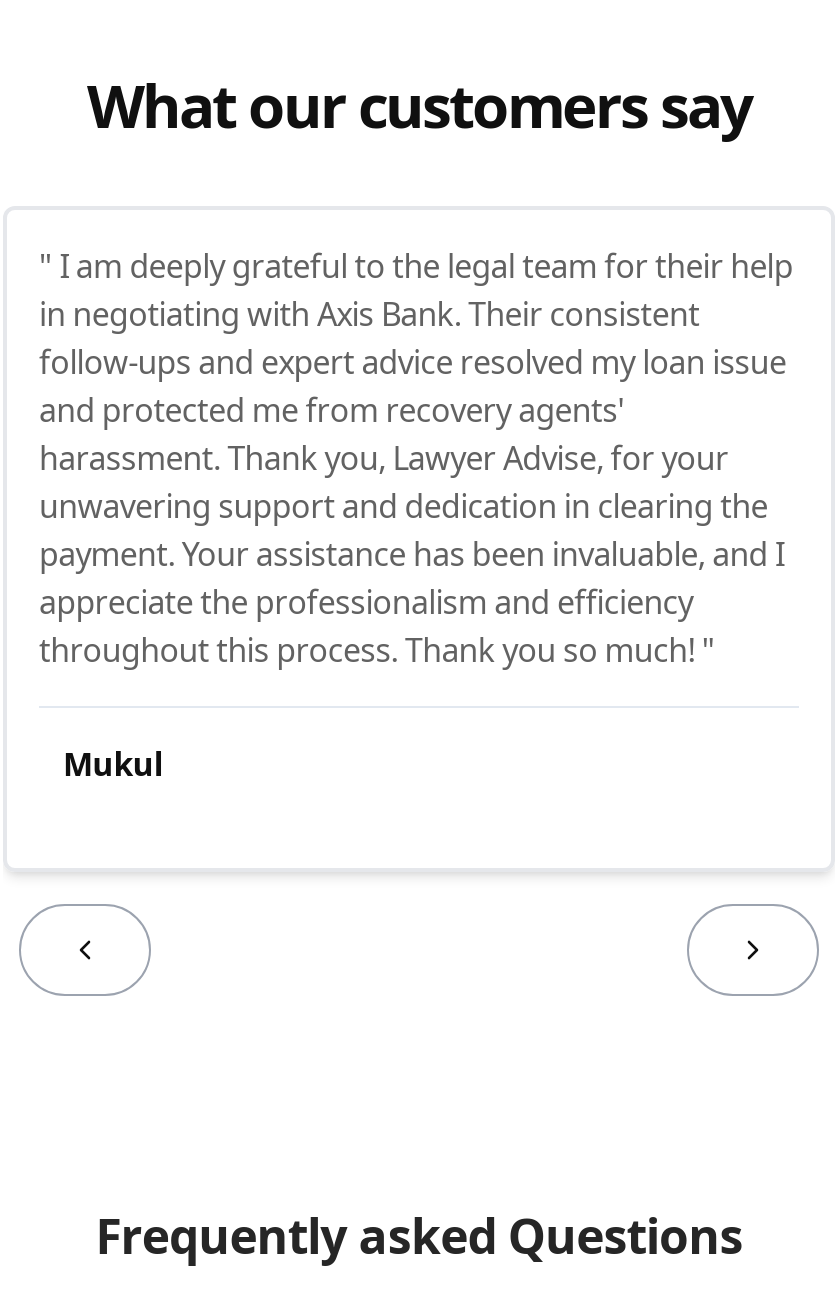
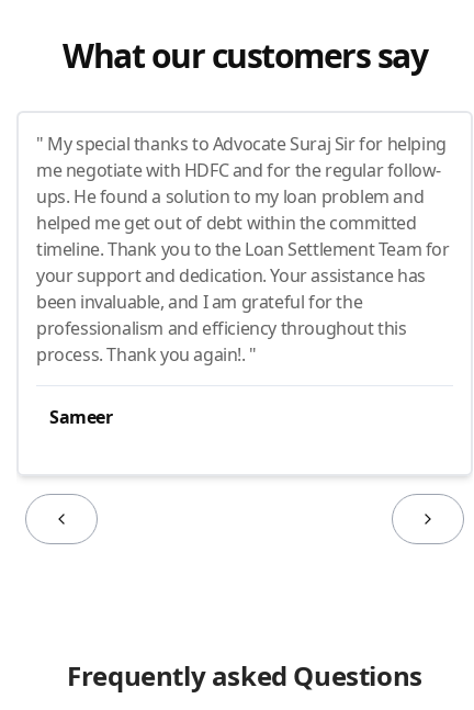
[39,245,793,673] " I am deeply grateful to the legal team for their help | in negotiating with Axis Bank. Their consistent | follow-ups and expert advice resolved my loan issue | and protected me from recovery agents' | harassment. Thank you, Lawyer Advise, for your | unwavering support and dedication in clearing the | payment. Your assistance has been invaluable, and I | appreciate the professionalism and efficiency | throughout this process. Thank you so much! " -> [36,132,449,367] " My special thanks to Advocate Suraj Sir for helping | me negotiate with HDFC and for the regular follow- | ups. He found a solution to my loan problem and | helped me get out of debt within the committed | timeline. Thank you to the Loan Settlement Team for | your support and dedication. Your assistance has | been invaluable, and I am grateful for the | professionalism and efficiency throughout this | process. Thank you again!. "
[63,743,163,787] Mukul -> [49,405,113,429] Sameer

